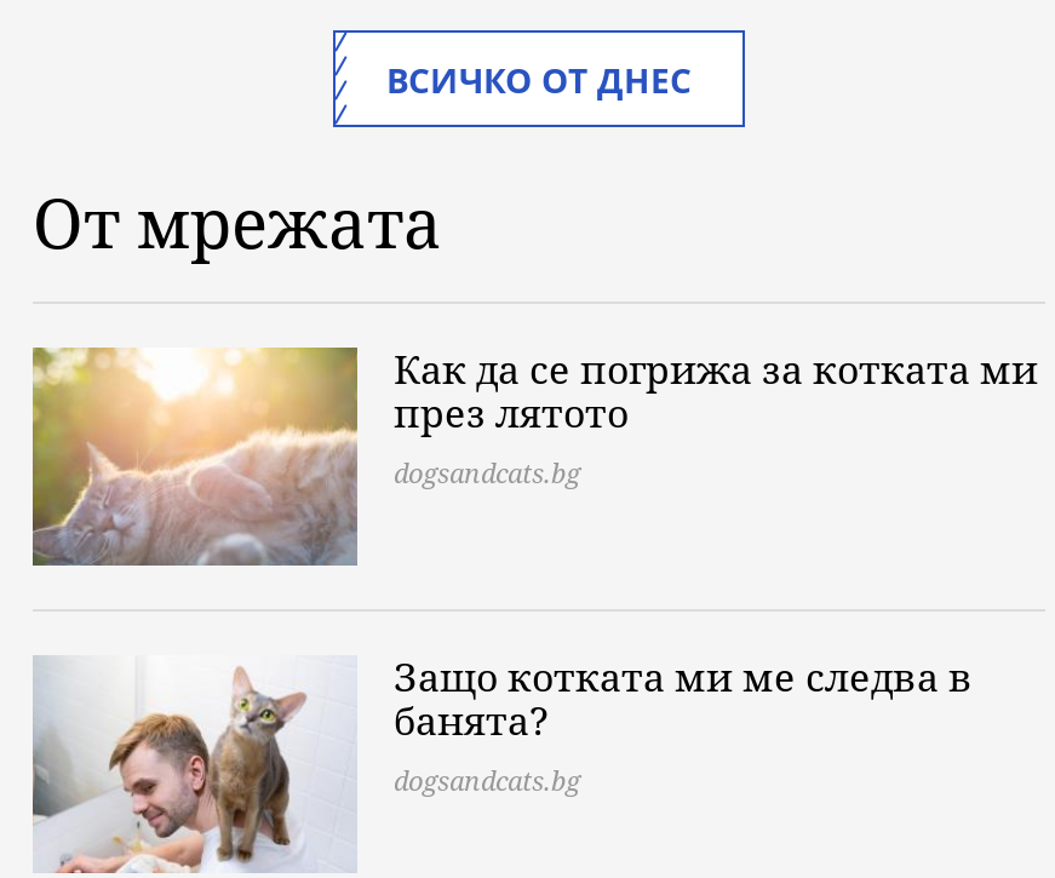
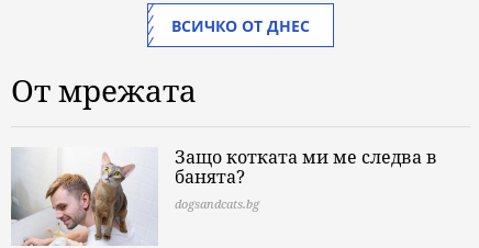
[30,343,1038,568] [image] | Как да се погрижа за котката ми | през лятото | dogsandcats.bg -> none

